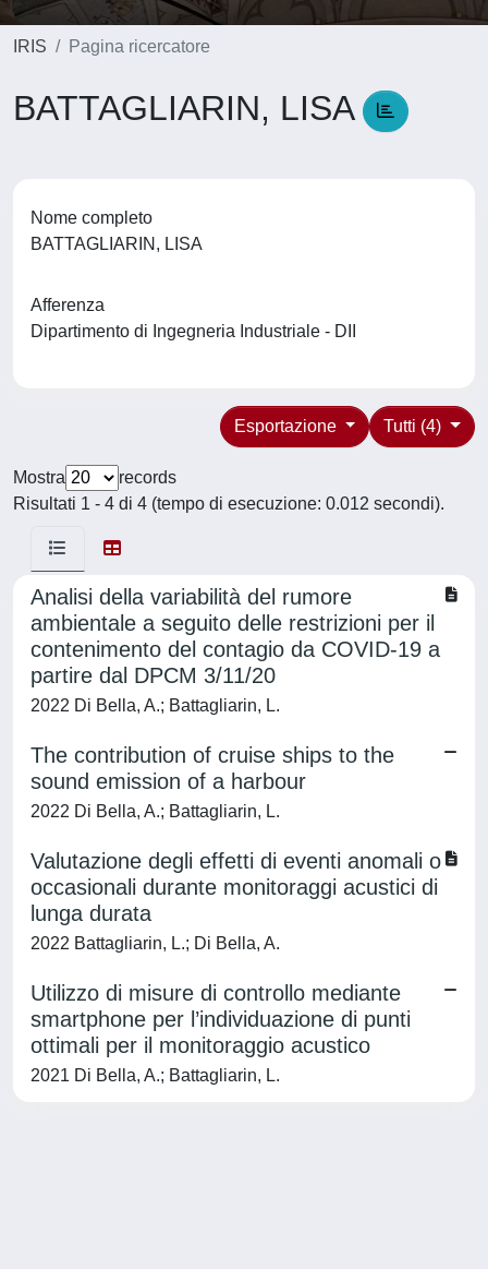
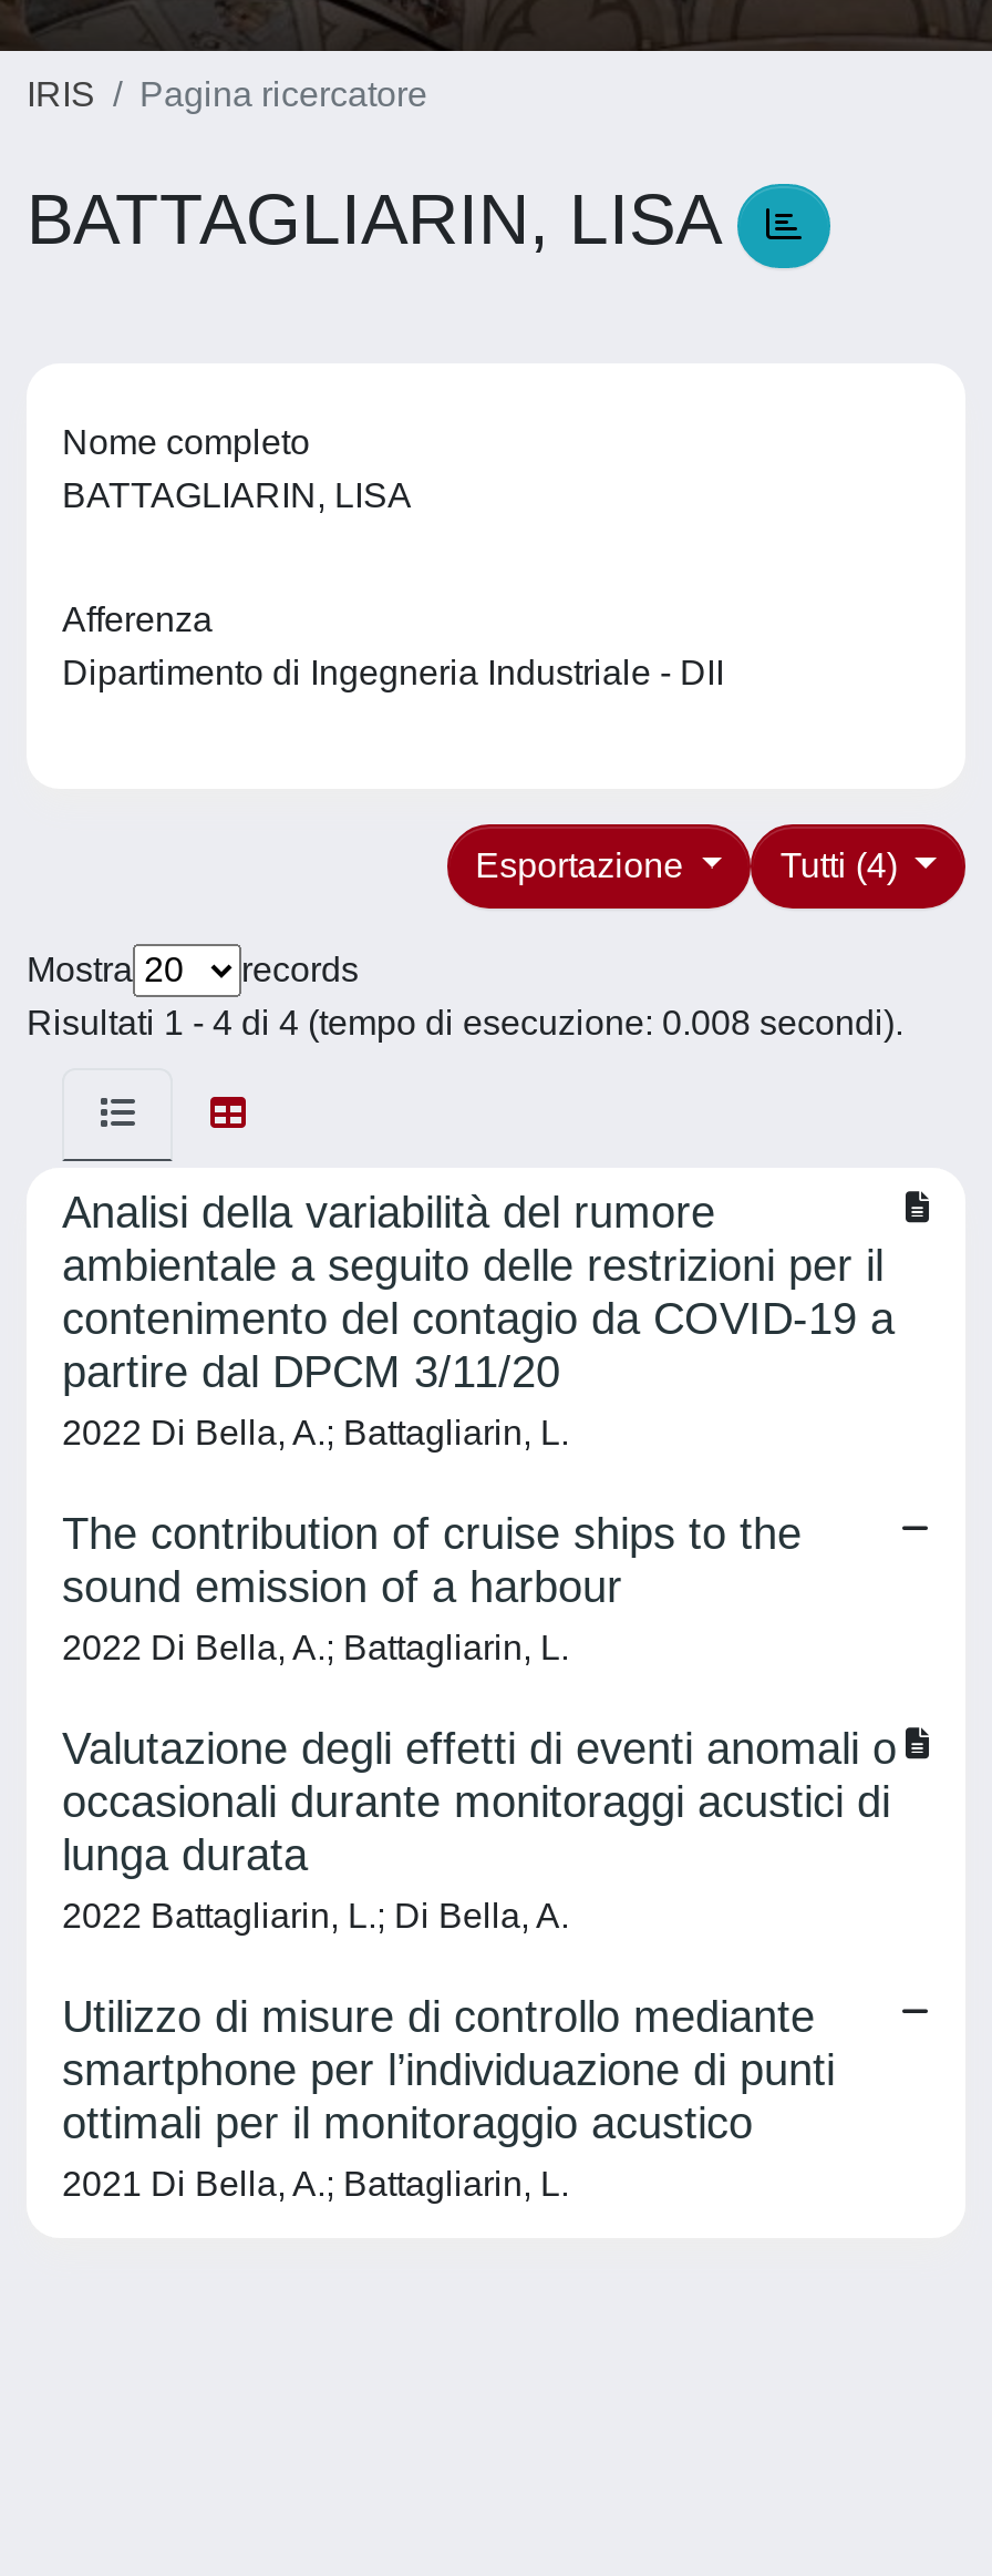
[13,494,444,513] Risultati 1 - 4 di 4 (tempo di esecuzione: 0.012 secondi). -> [27,1004,903,1041] Risultati 1 - 4 di 4 (tempo di esecuzione: 0.008 secondi).

